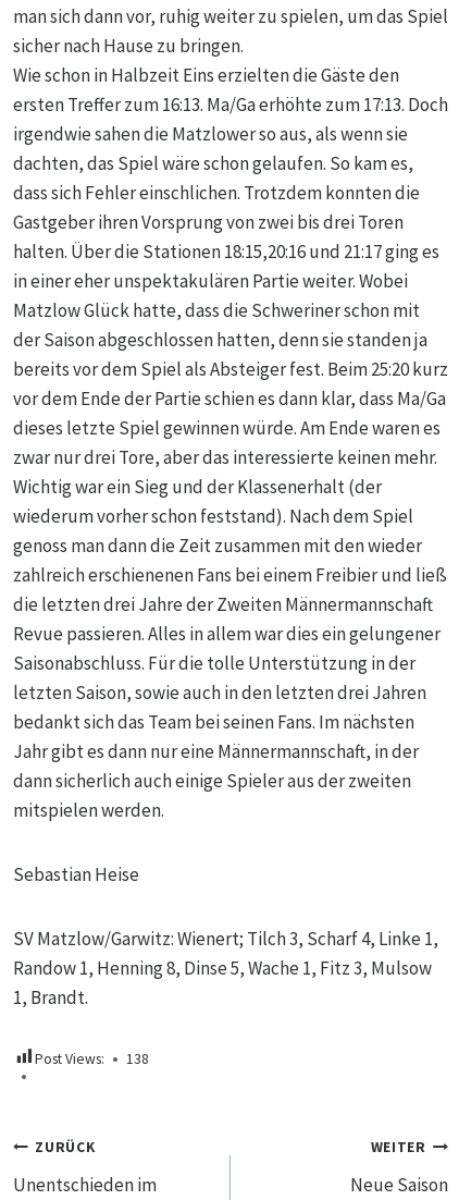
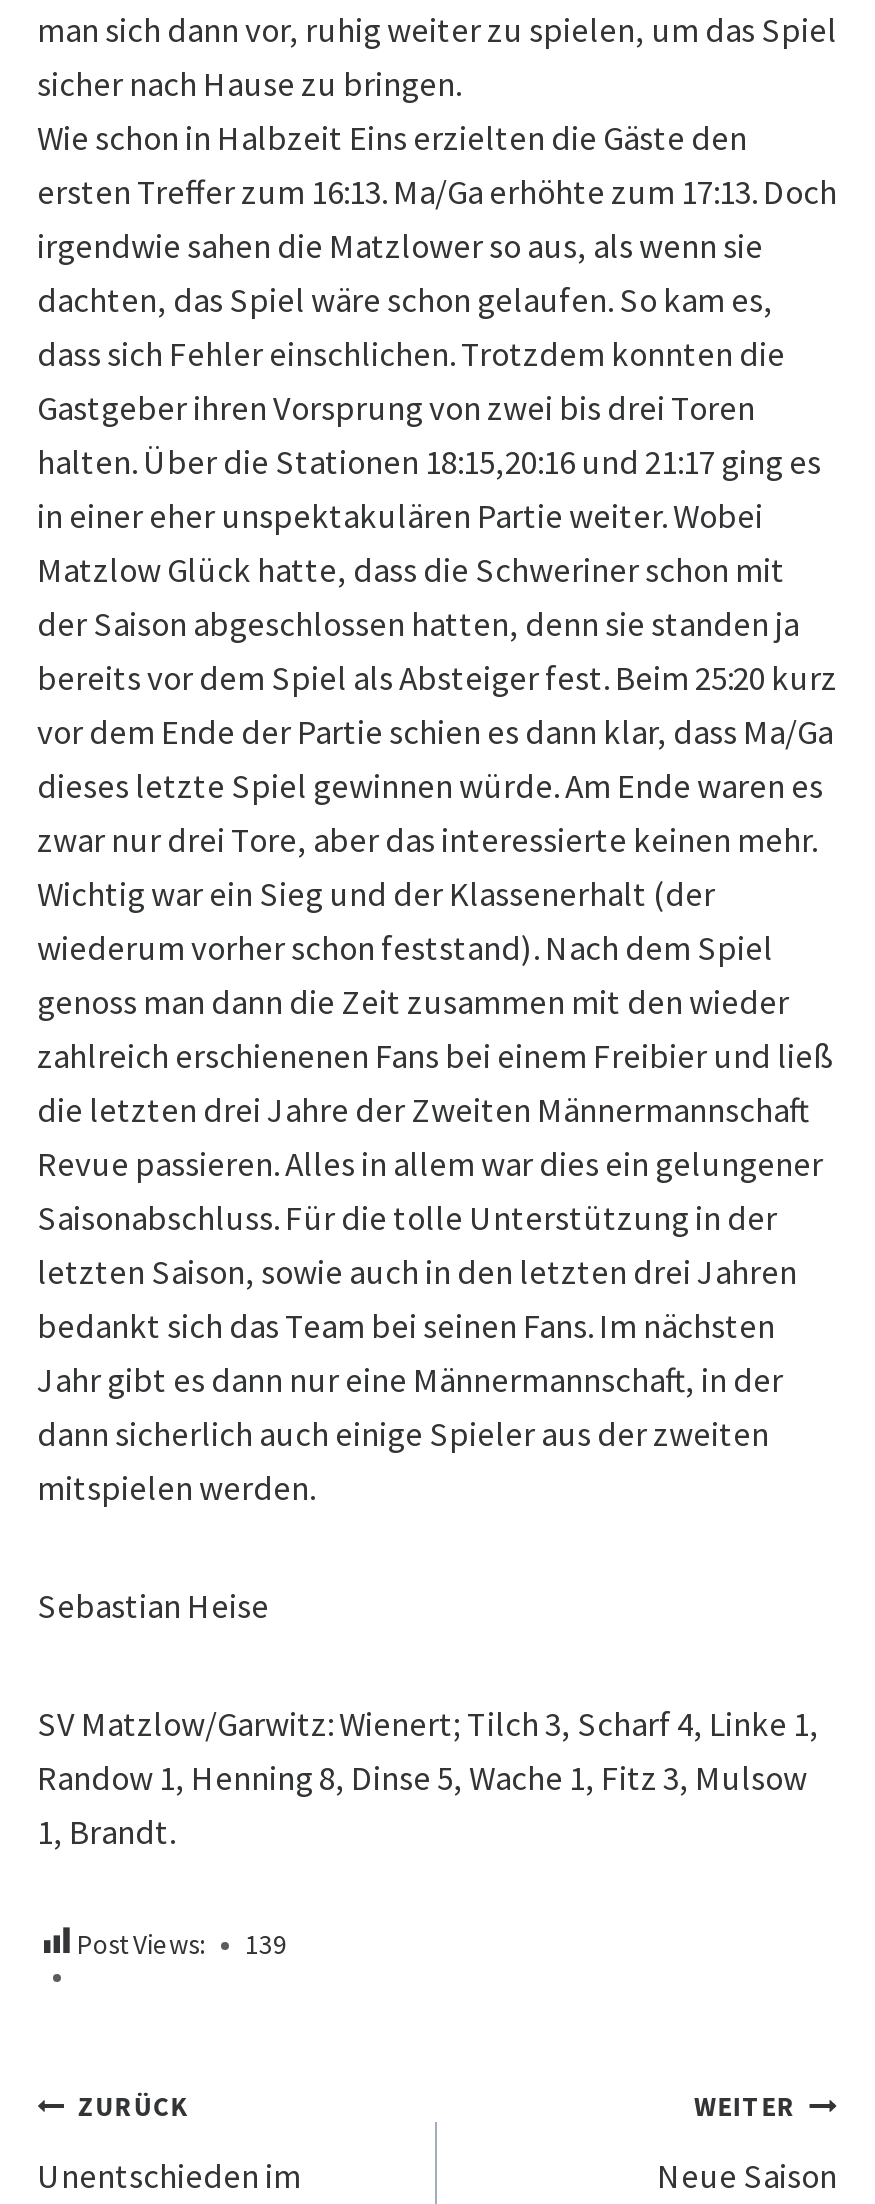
[35,1050,149,1068] Post Views: 138 -> [77,1928,287,1962] Post Views: 139

